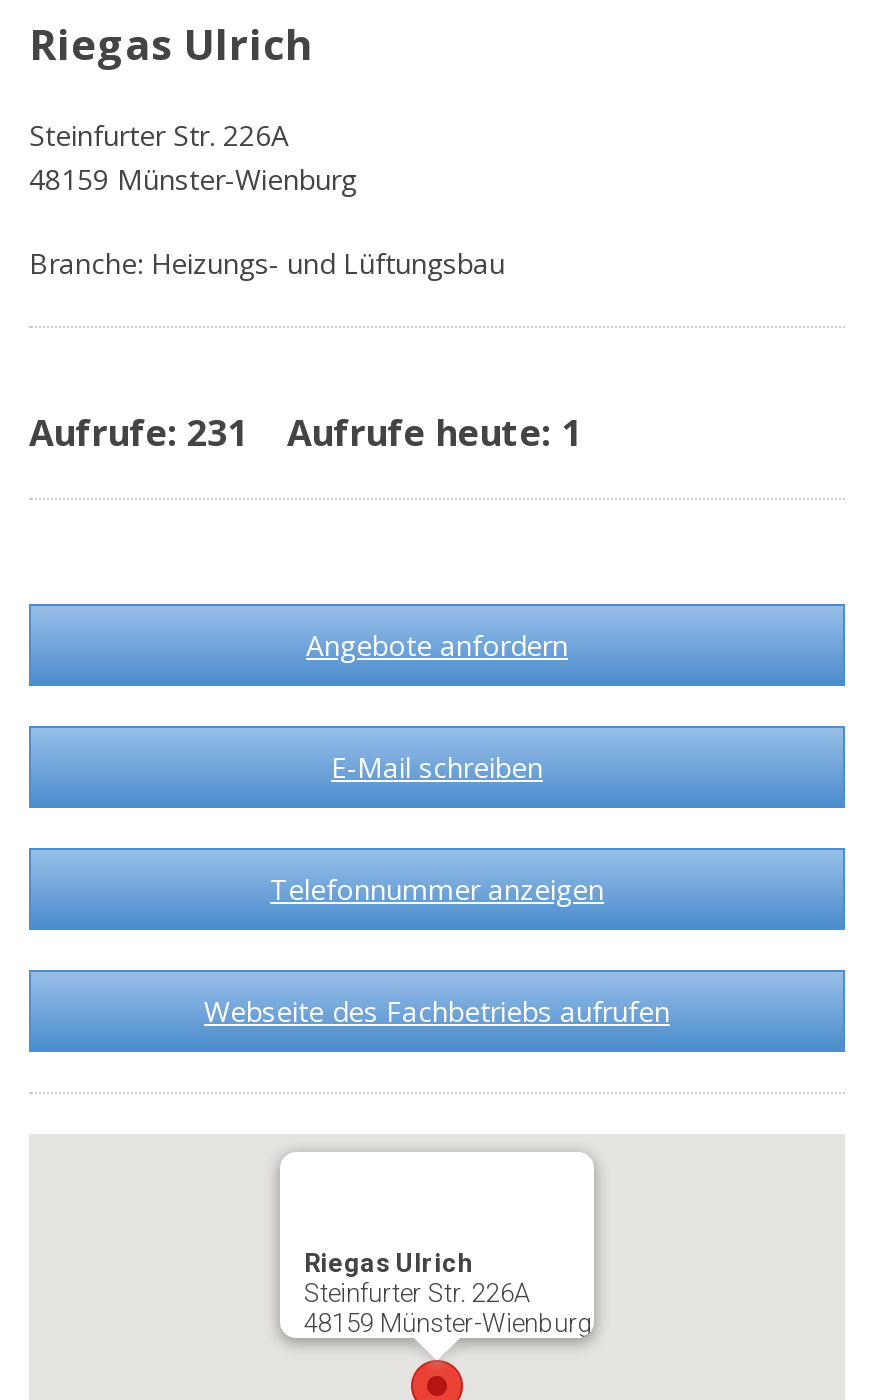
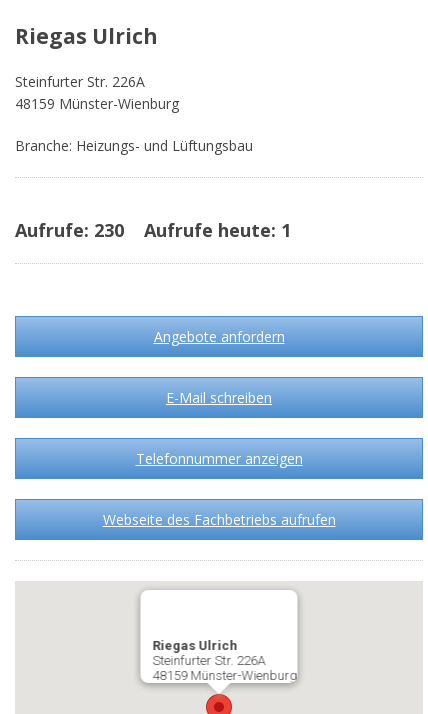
[29,408,581,456] Aufrufe: 231 Aufrufe heute: 1 -> [15,218,291,242] Aufrufe: 230 Aufrufe heute: 1

